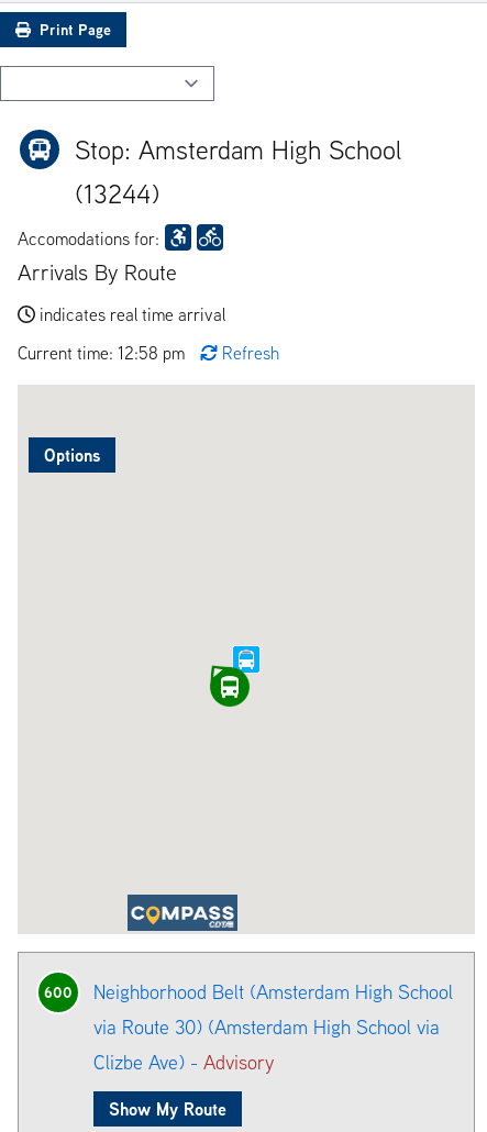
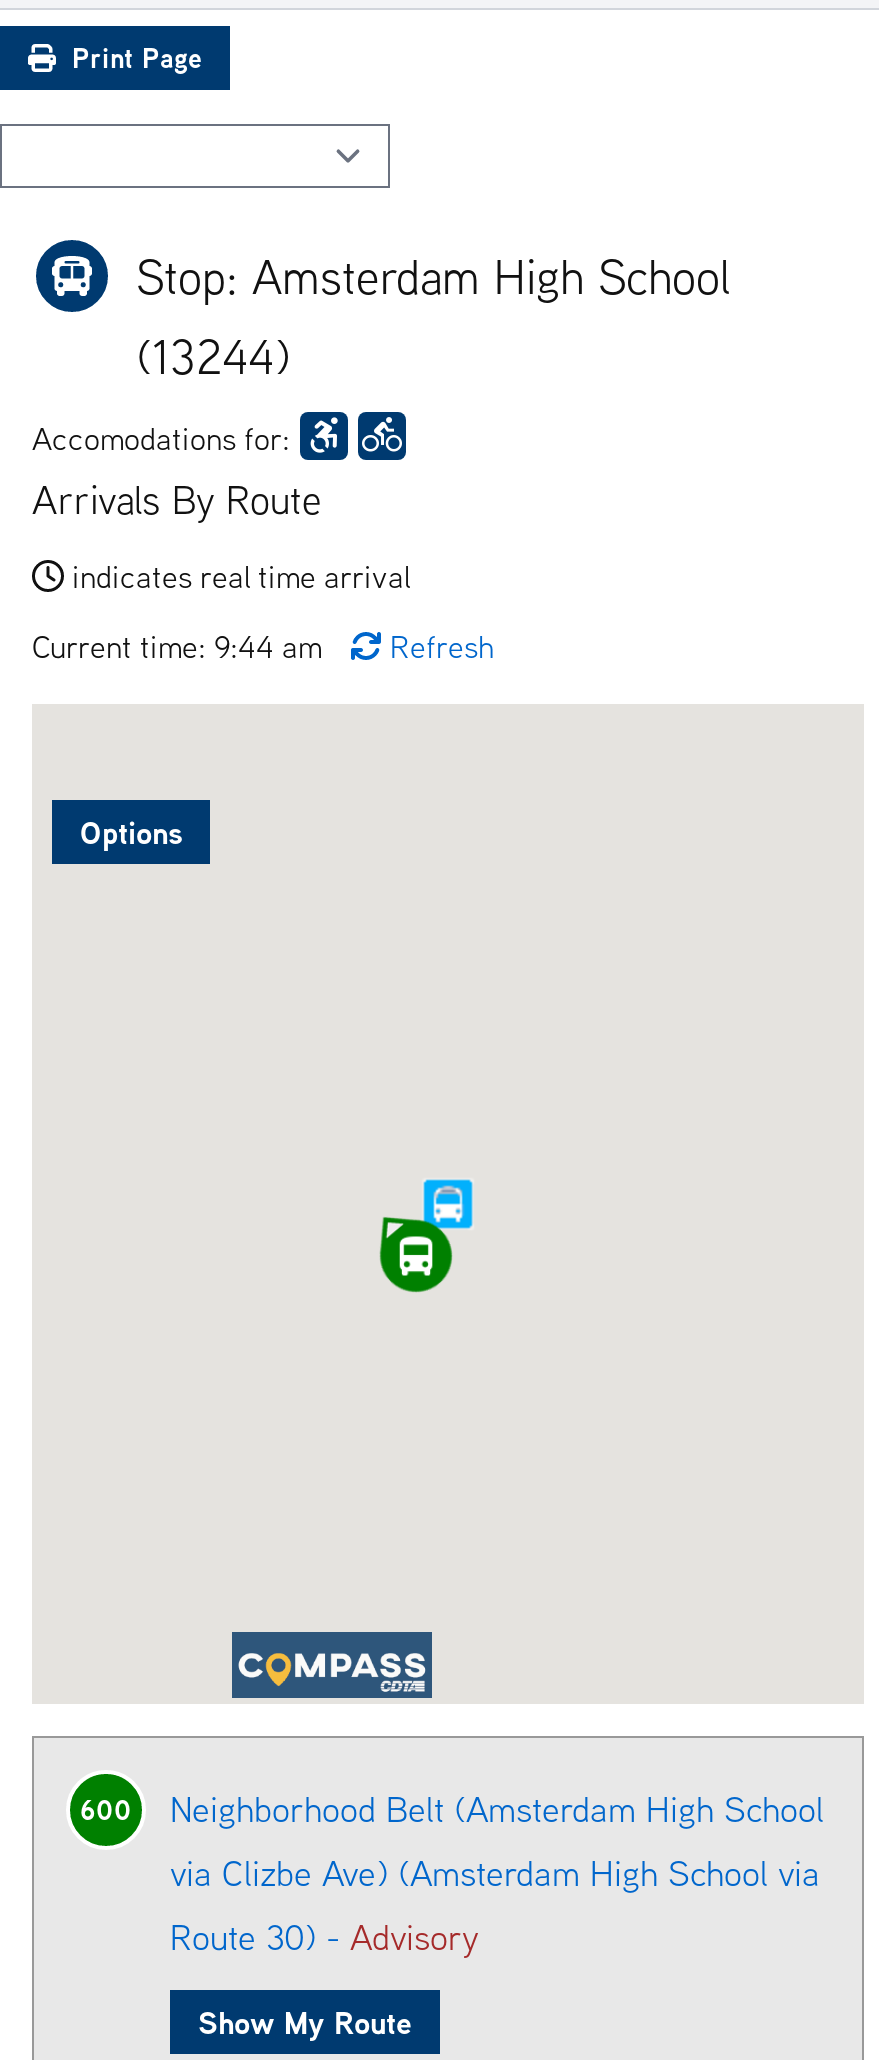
[18,342,189,364] Current time: 12:58 pm -> [32,626,330,666] Current time: 9:44 am
[93,1014,440,1040] via Route 30) (Amsterdam High School via -> [170,1850,820,1896] via Clizbe Ave) (Amsterdam High School via
[93,1050,274,1075] Clizbe Ave) - Advisory -> [170,1914,478,1960] Route 30) - Advisory

